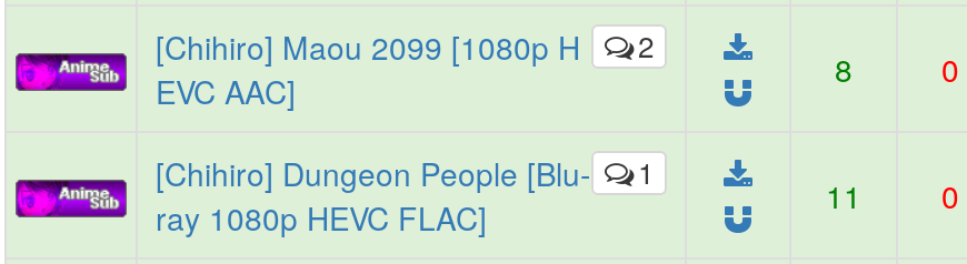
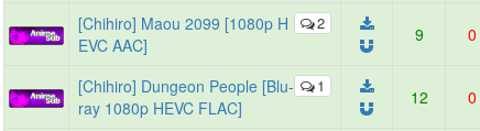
[835,47,959,91] 8 0 -> [414,23,476,45] 9 0
[826,173,959,217] 11 0 -> [410,86,476,108] 12 0

